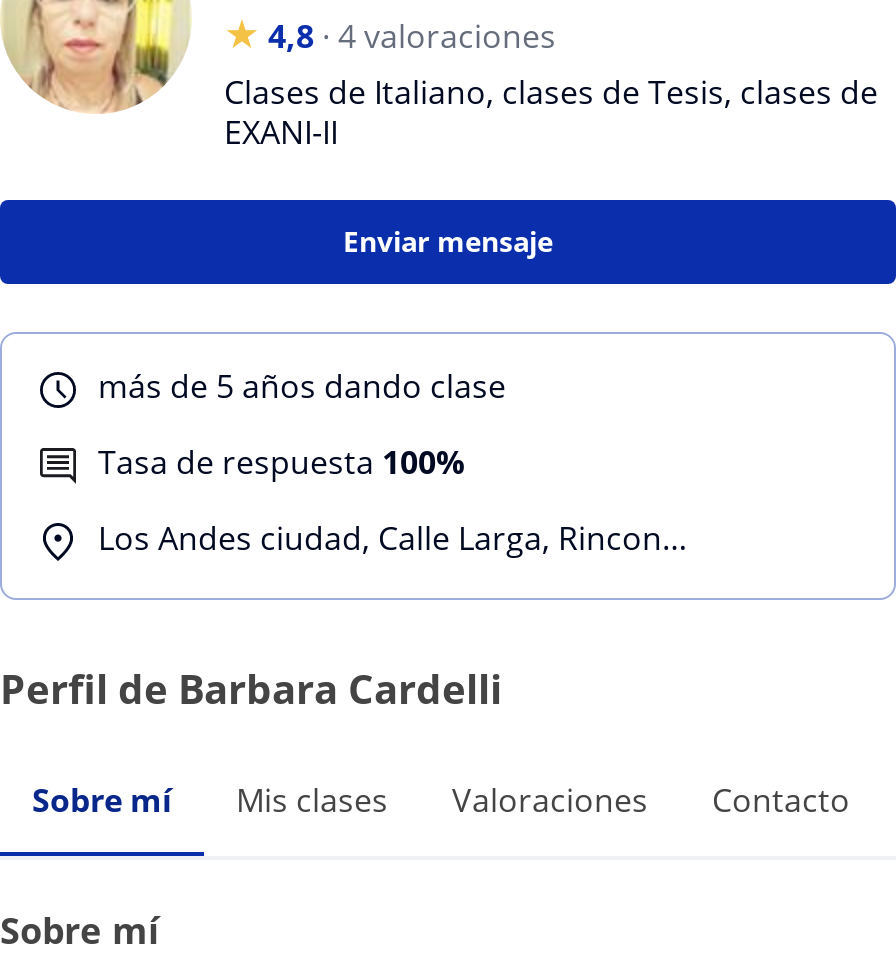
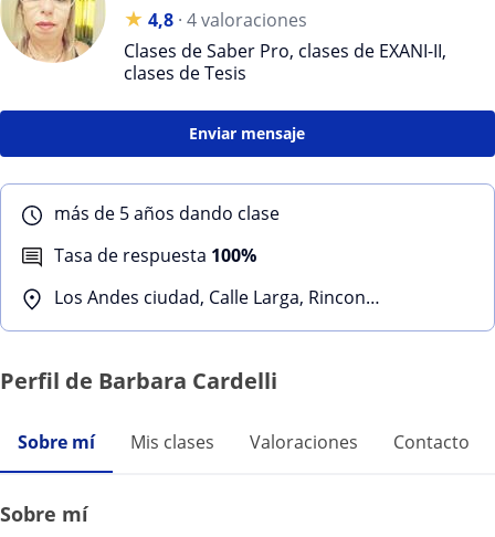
[224,70,878,154] Clases de Italiano, clases de Tesis, clases de | EXANI-II -> [124,39,446,85] Clases de Saber Pro, clases de EXANI-II, | clases de Tesis

